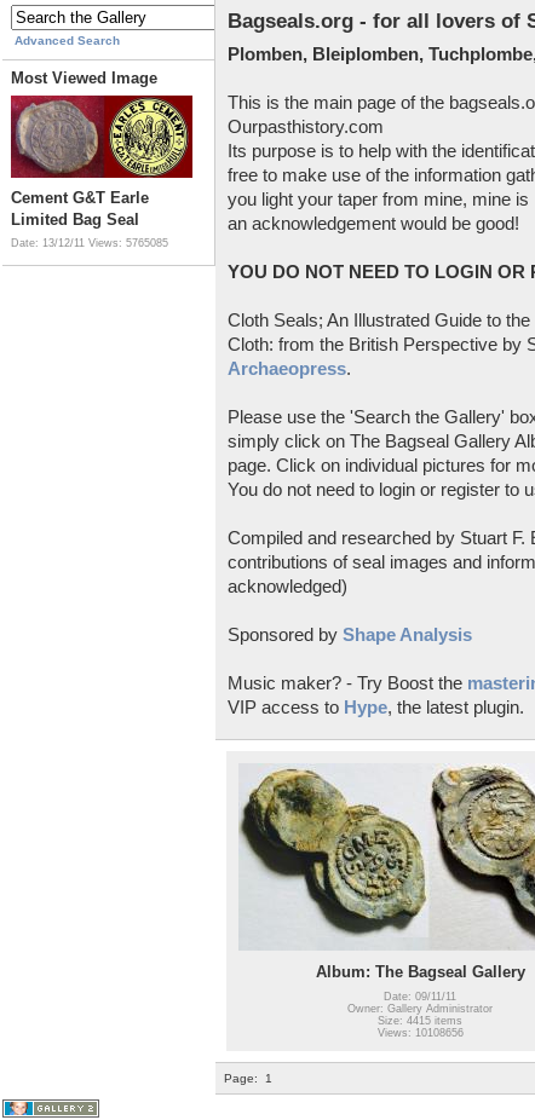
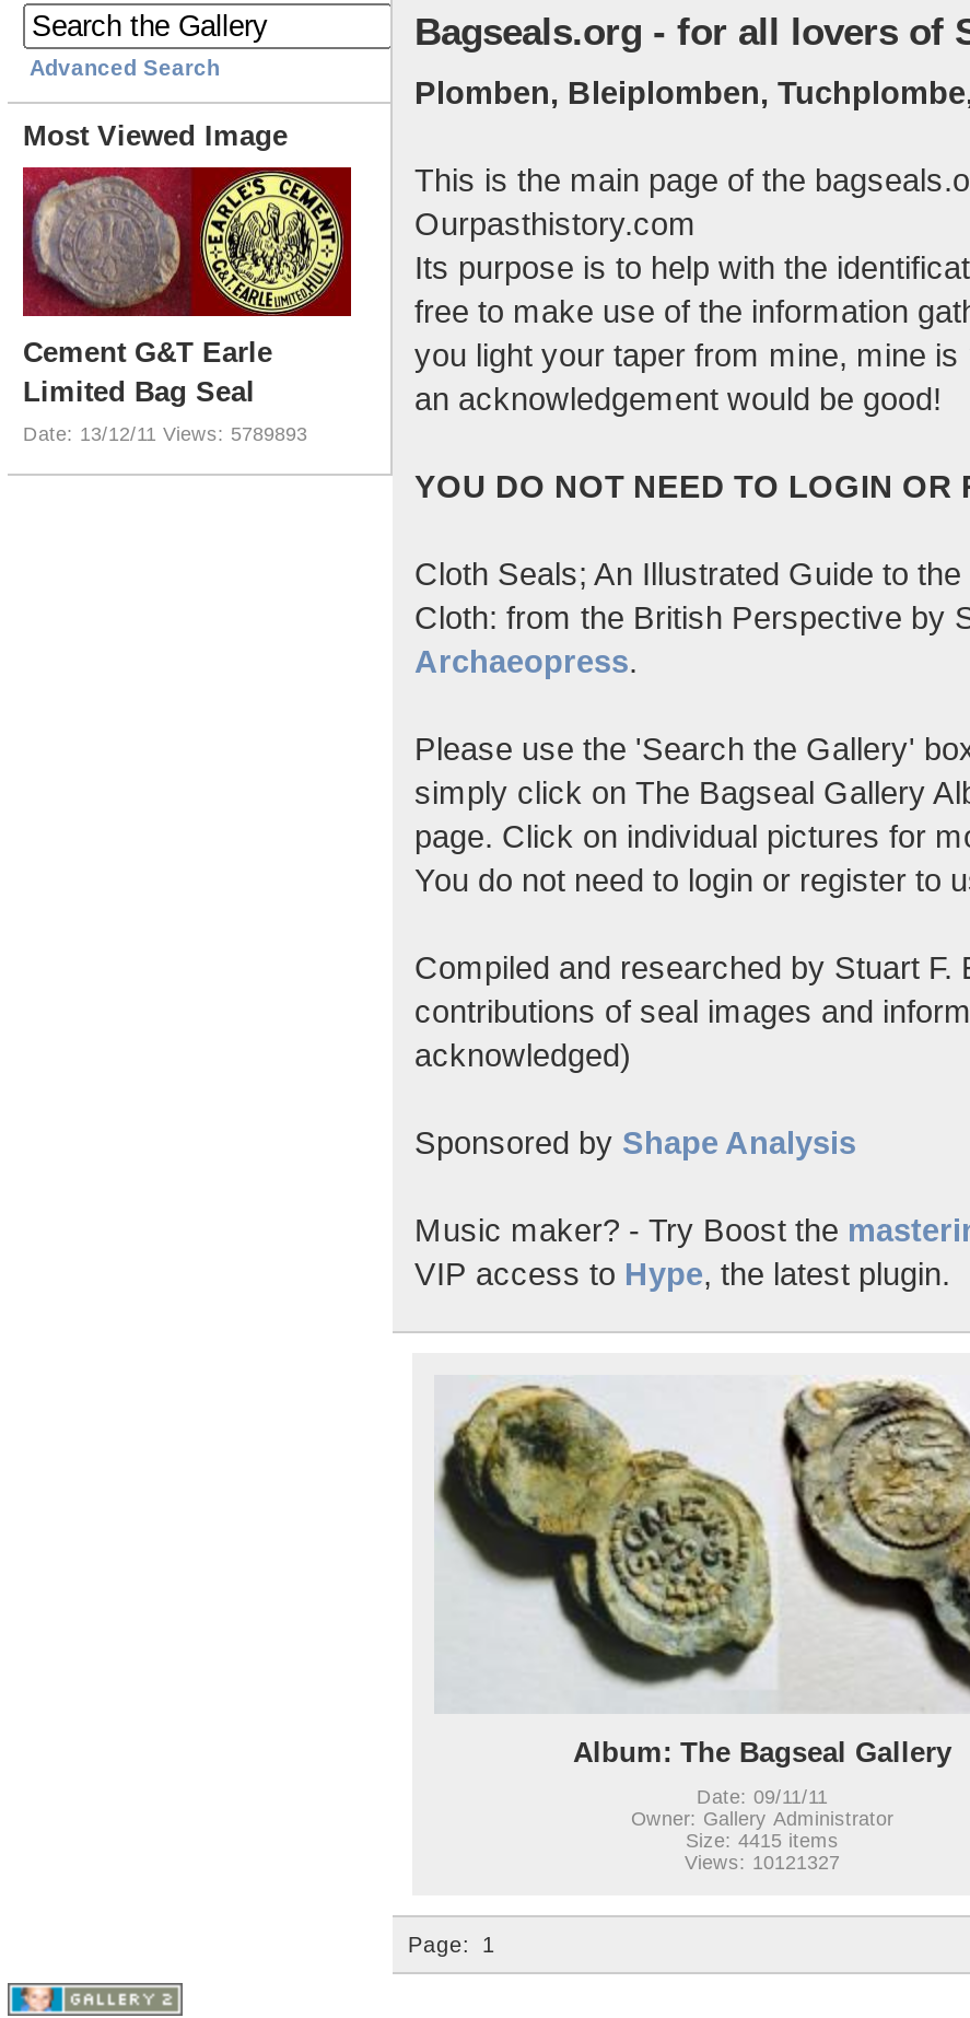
[11,238,168,250] Date: 13/12/11 Views: 5765085 -> [23,424,307,446] Date: 13/12/11 Views: 5789893
[377,1027,463,1039] Views: 10108656 -> [685,1851,840,1873] Views: 10121327

